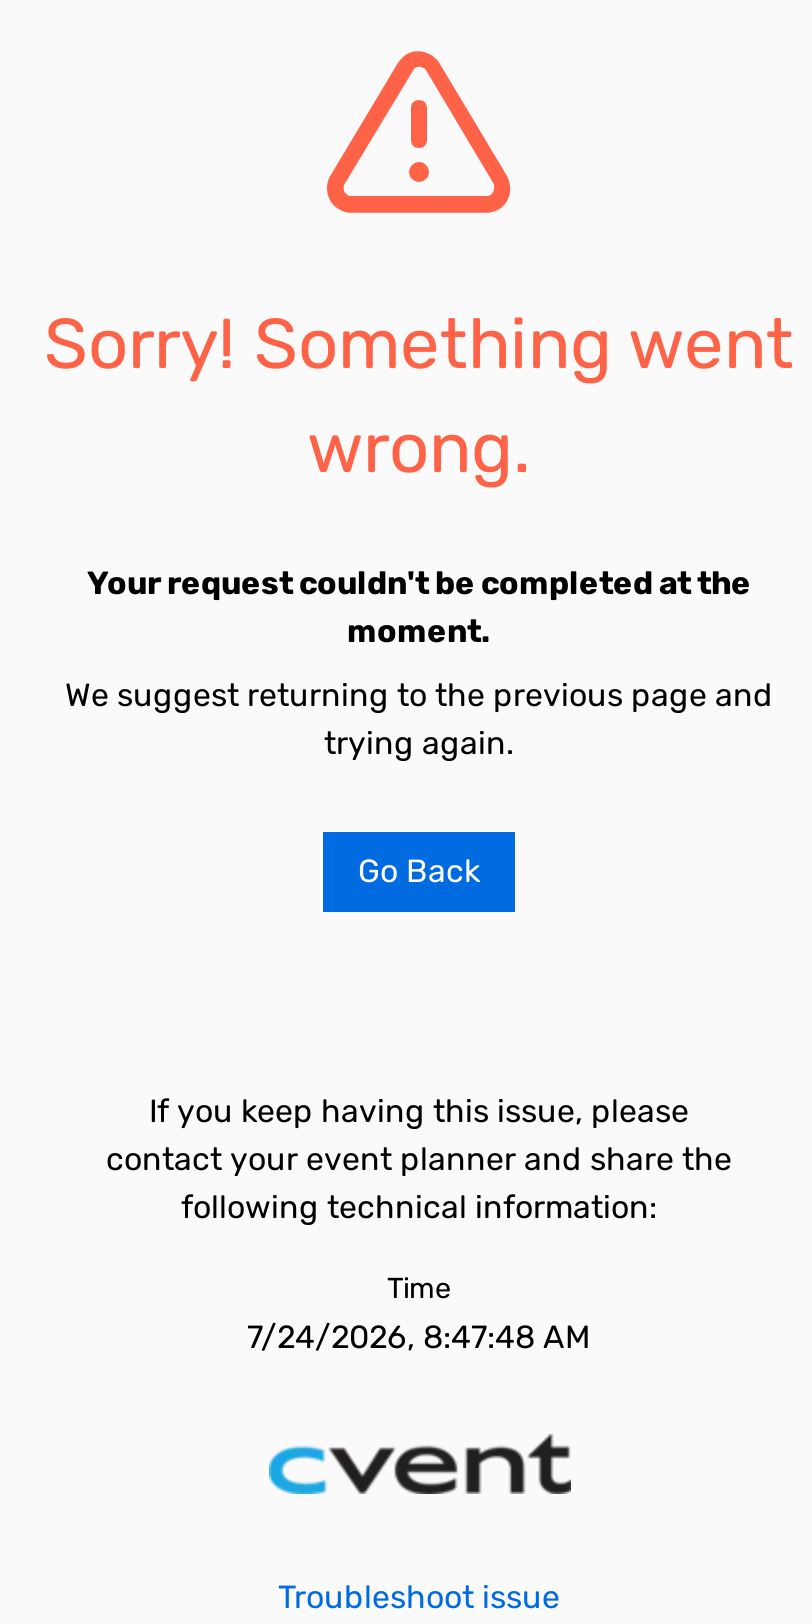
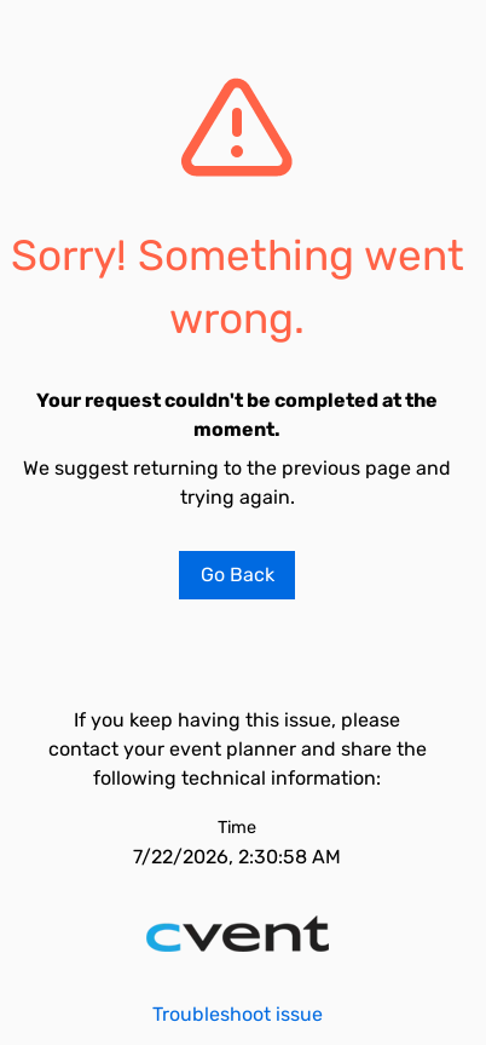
[247,1318,591,1356] 7/24/2026, 8:47:48 AM -> [133,845,341,868] 7/22/2026, 2:30:58 AM

